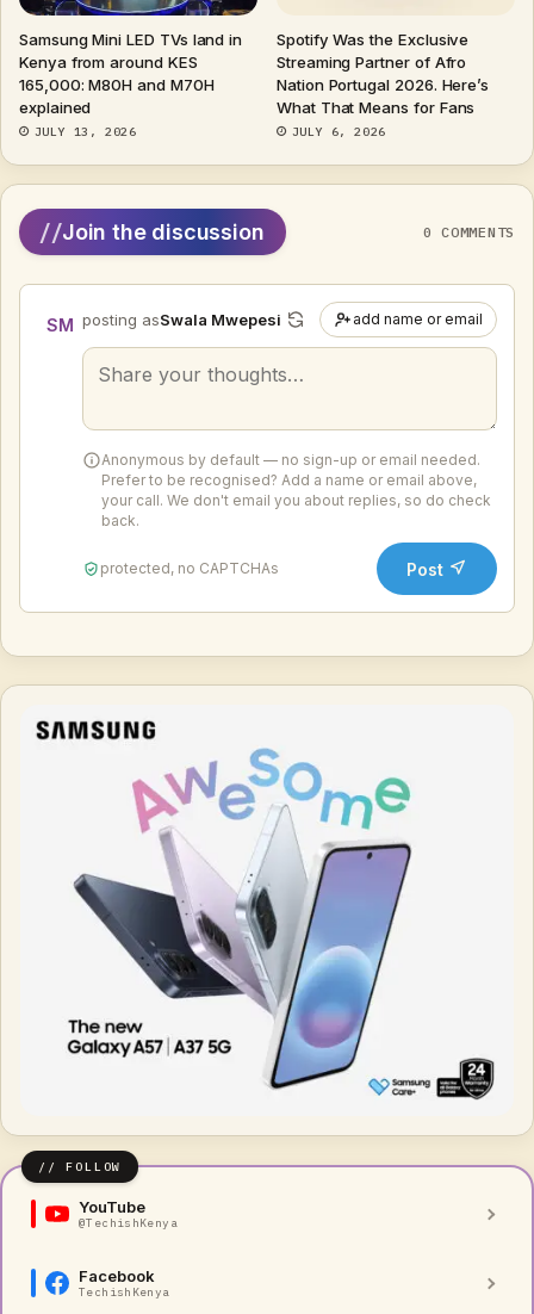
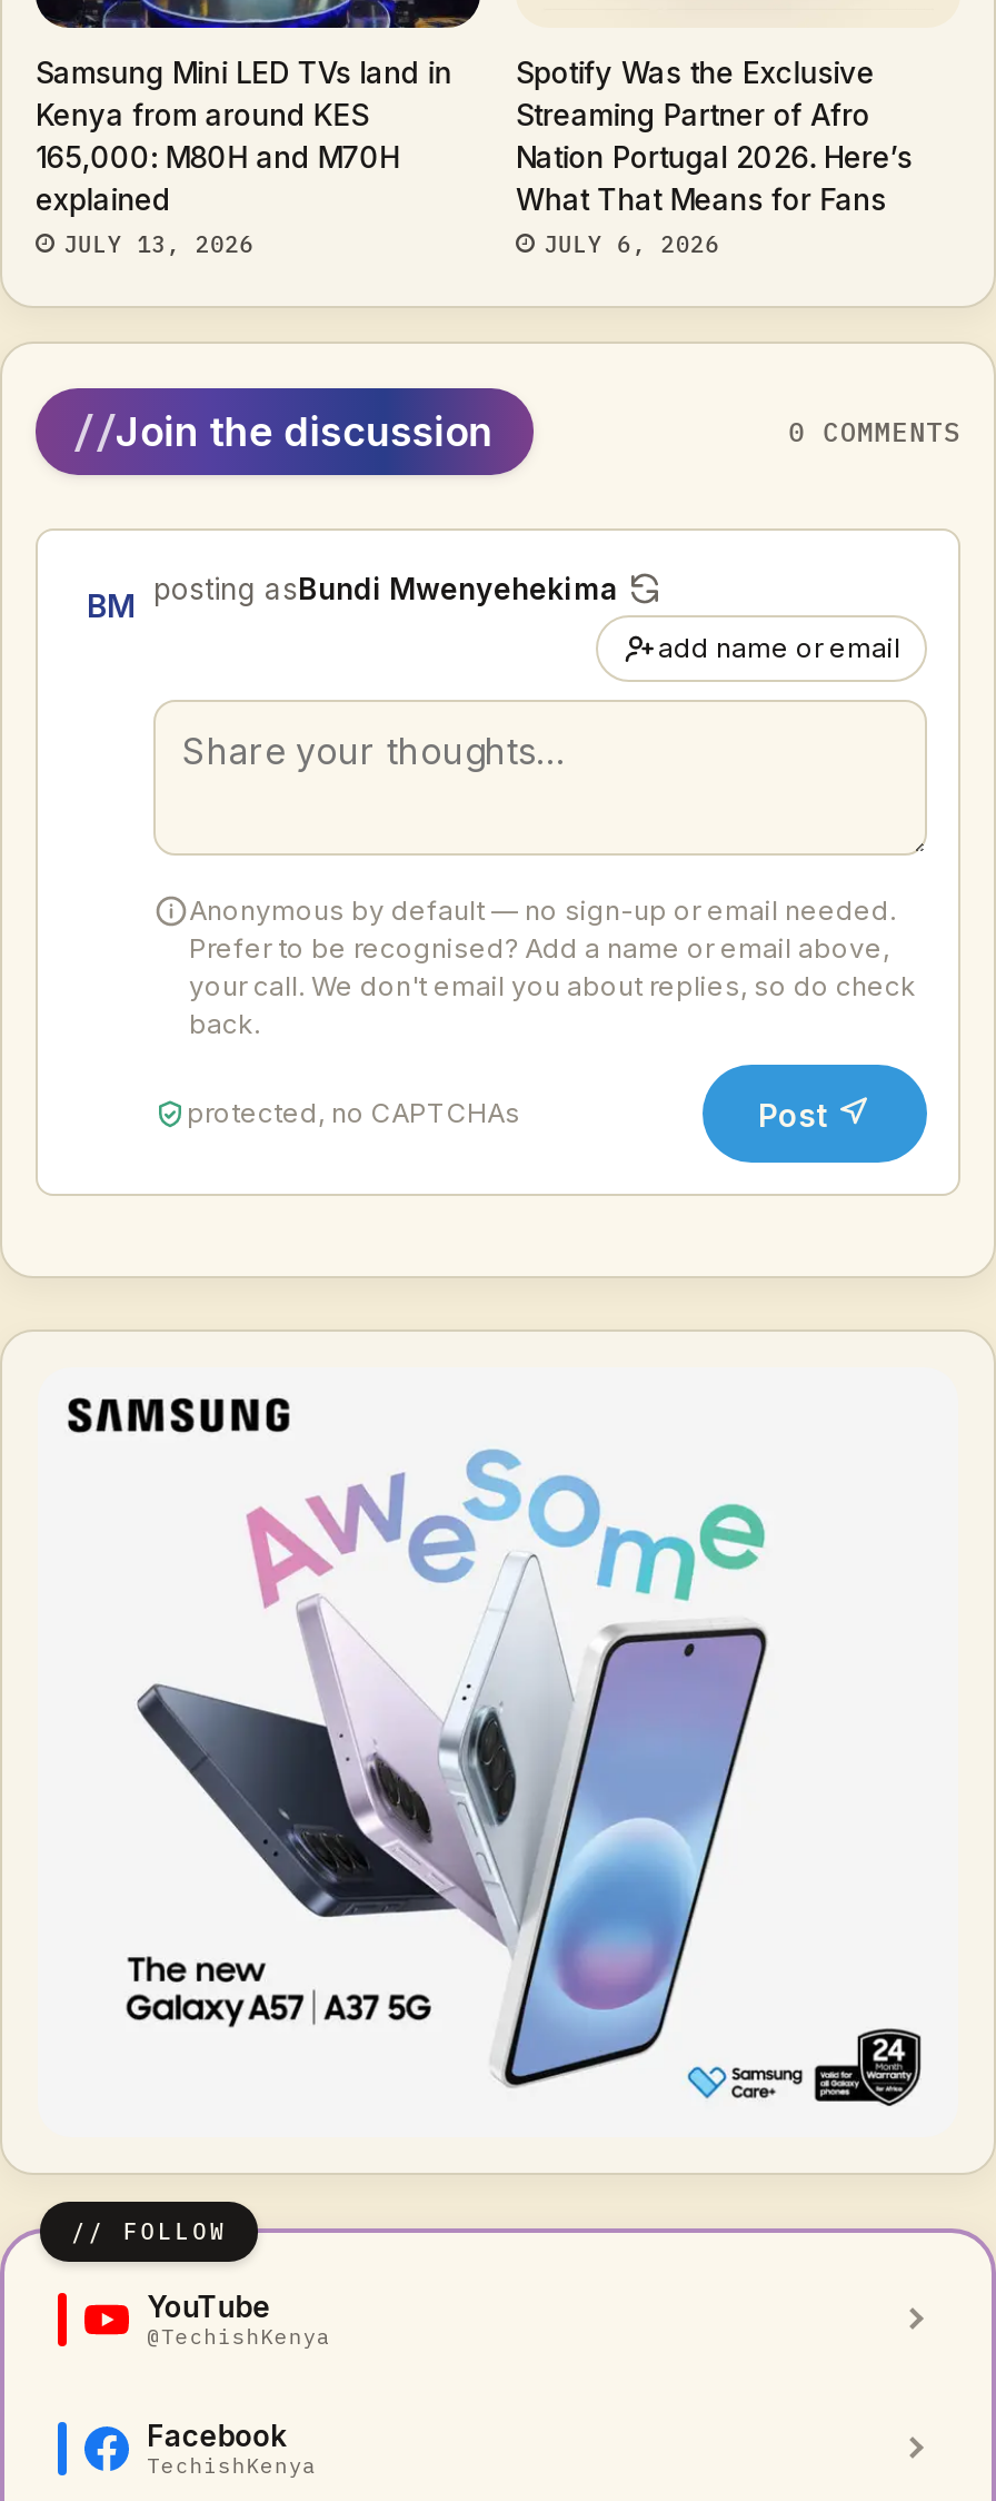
[46,310,281,335] SM posting asSwala Mwepesi -> [87,572,618,624] BM posting asBundi Mwenyehekima

